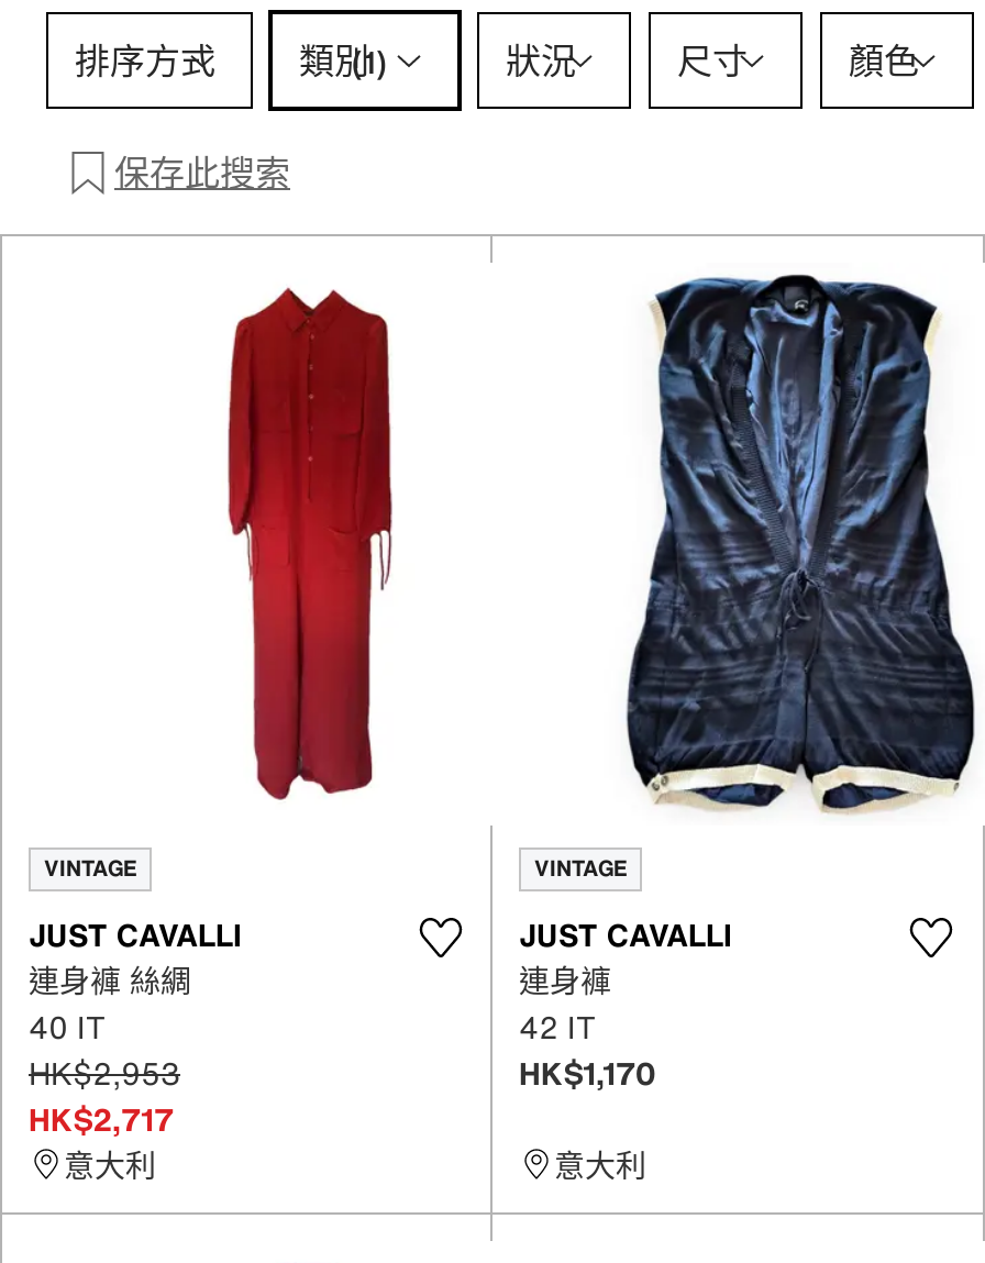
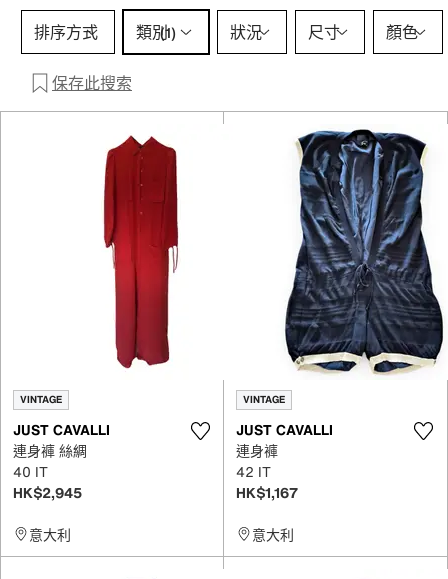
[29,1049,180,1141] HK$2,953 | HK$2,717 -> [13,481,82,502] HK$2,945
[519,1049,655,1095] HK$1,170 -> [236,481,298,502] HK$1,167

